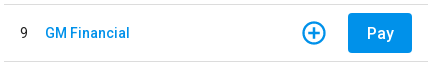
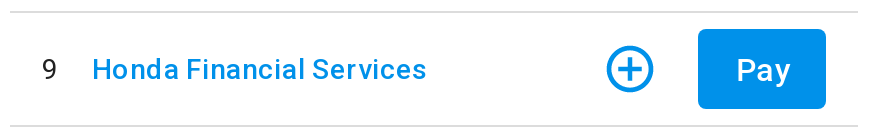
[45,24,130,40] GM Financial -> [92,52,428,84] Honda Financial Services

